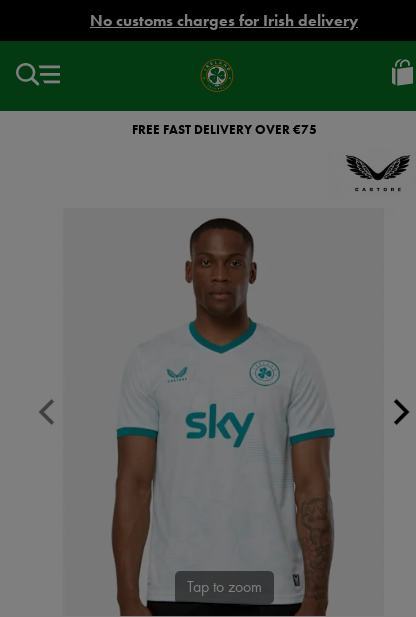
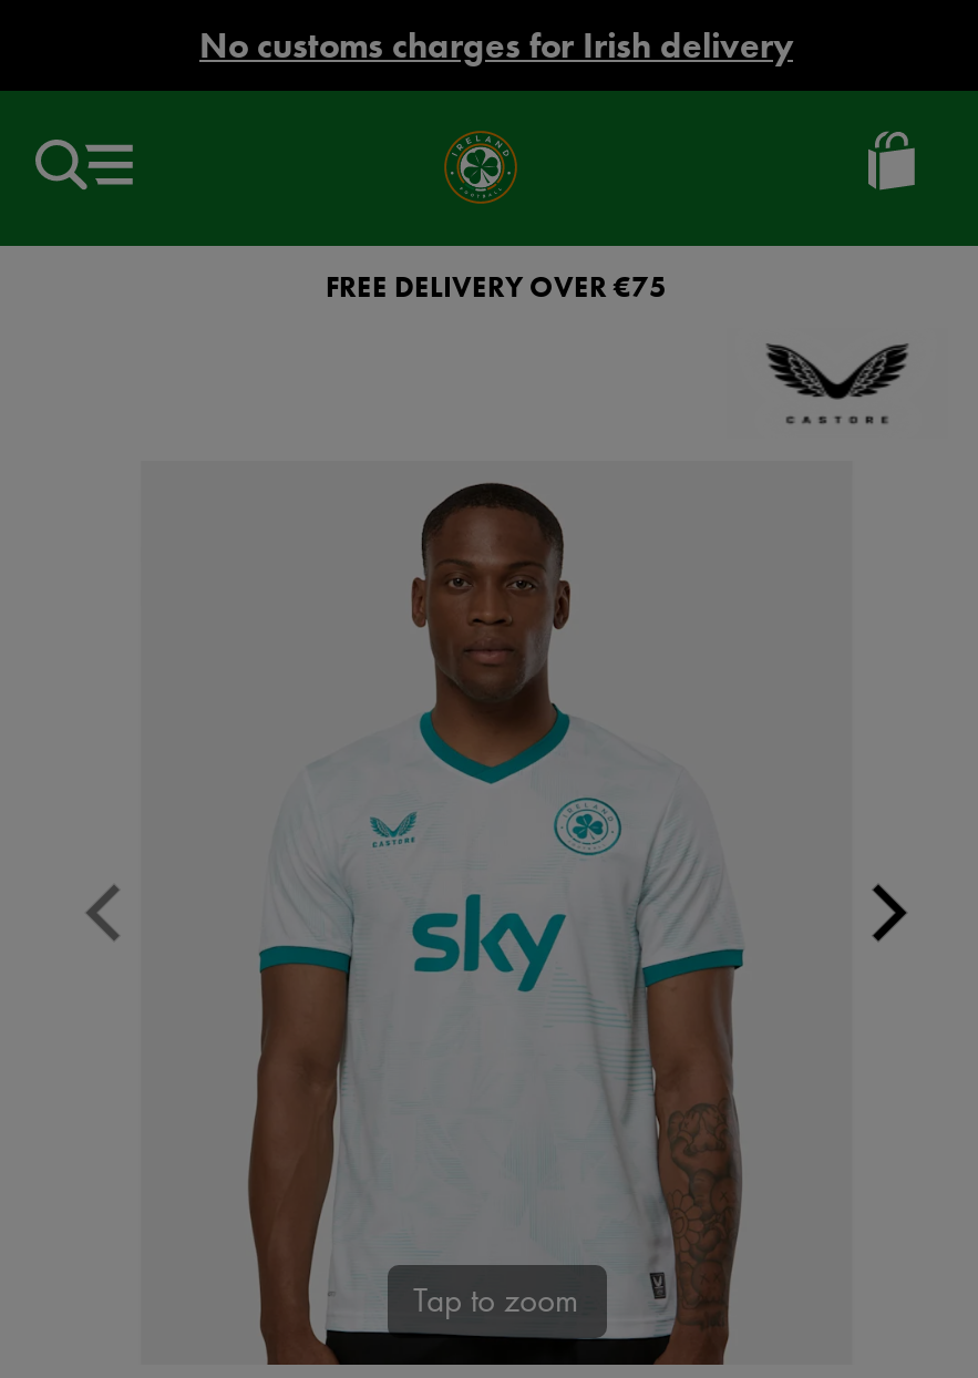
[131,121,316,138] FREE FAST DELIVERY OVER €75 -> [326,268,667,306] FREE DELIVERY OVER €75

